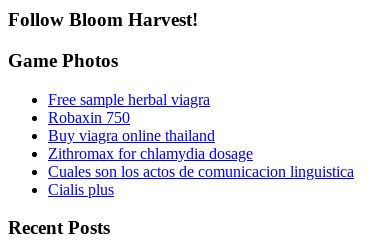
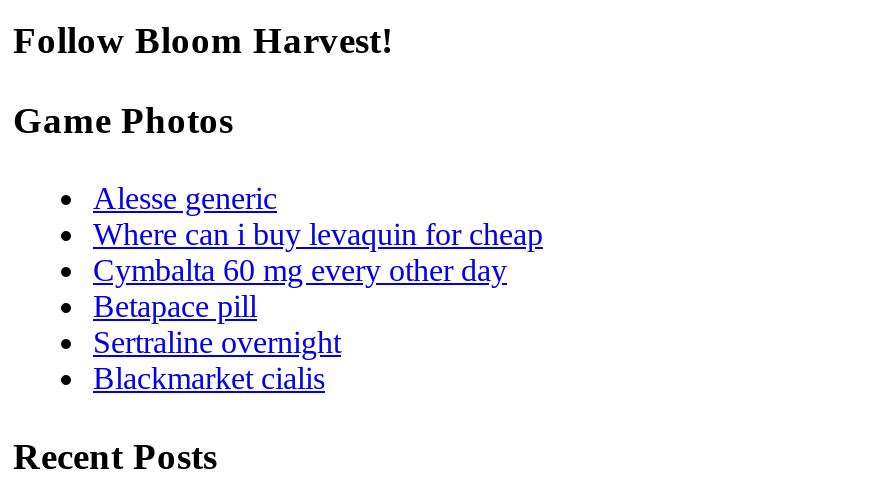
[48,91,354,198] Free sample herbal viagra | Robaxin 750 | Buy viagra online thailand | Zithromax for chlamydia dosage | Cuales son los actos de comunicacion linguistica | Cialis plus -> [93,180,543,394] Alesse generic | Where can i buy levaquin for cheap | Cymbalta 60 mg every other day | Betapace pill | Sertraline overnight | Blackmarket cialis

